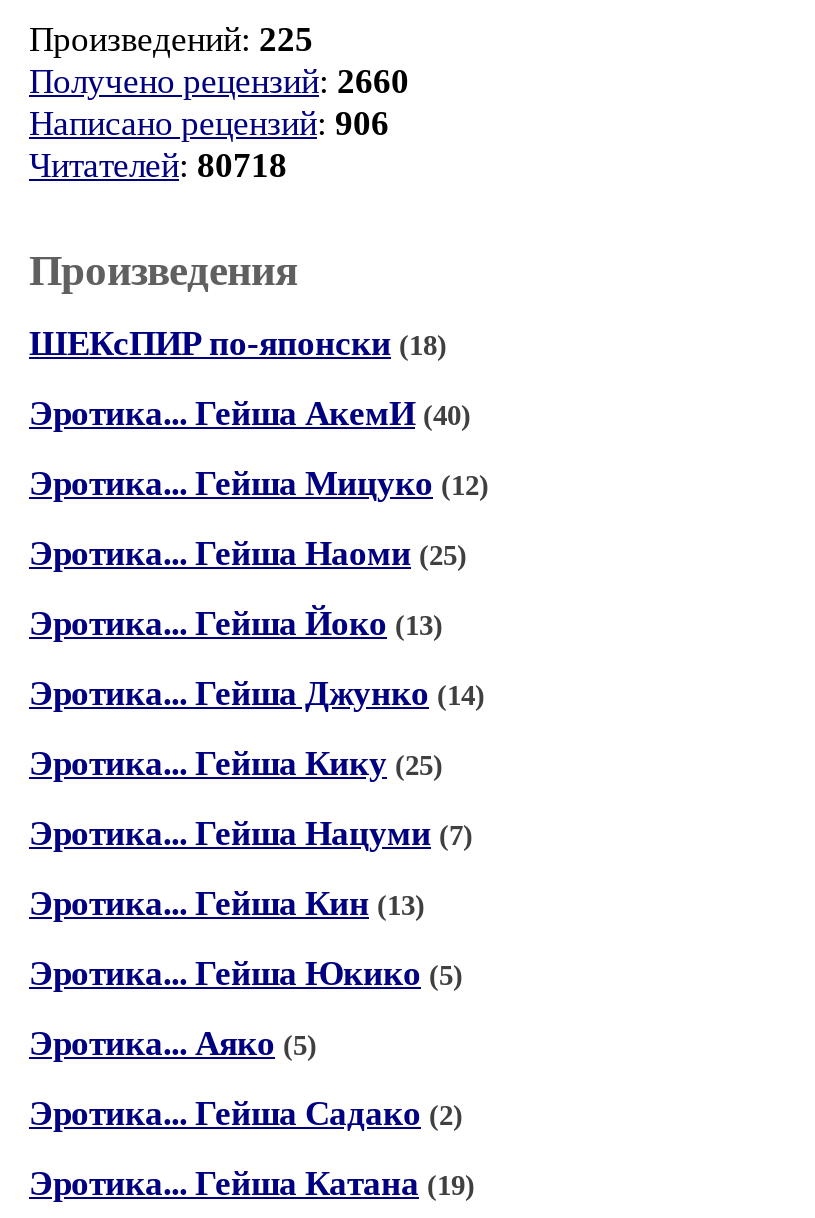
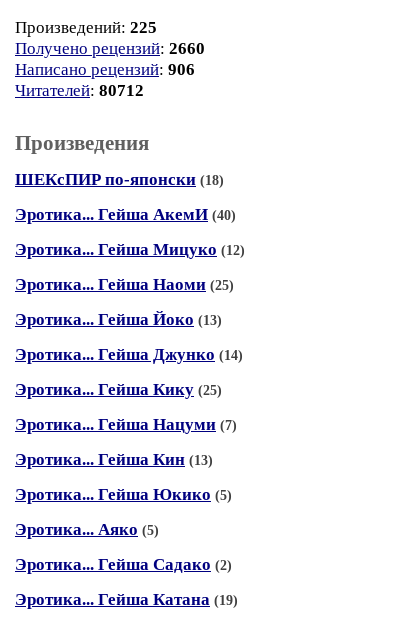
[29,147,287,185] Читателей: 80718 -> [15,81,144,100] Читателей: 80712

